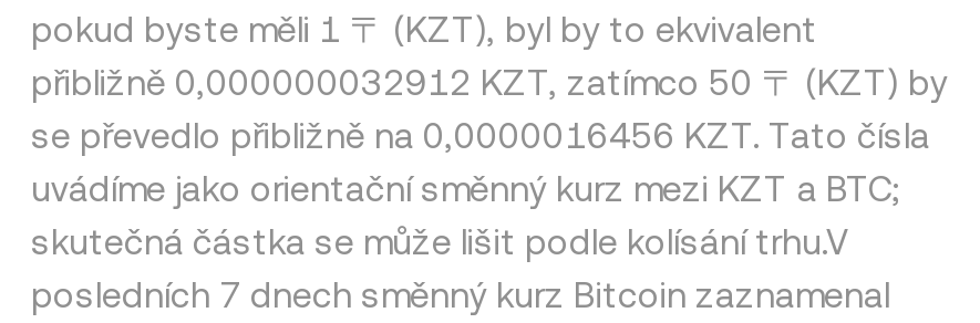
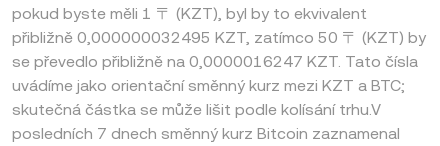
[31,62,948,104] přibližně 0,000000032912 KZT, zatímco 50 〒 (KZT) by -> [12,28,426,47] přibližně 0,000000032495 KZT, zatímco 50 〒 (KZT) by
[31,115,930,157] se převedlo přibližně na 0,0000016456 KZT. Tato čísla -> [12,52,418,71] se převedlo přibližně na 0,0000016247 KZT. Tato čísla

